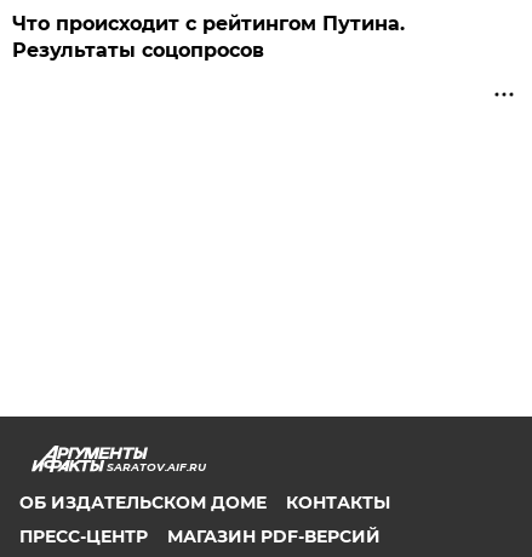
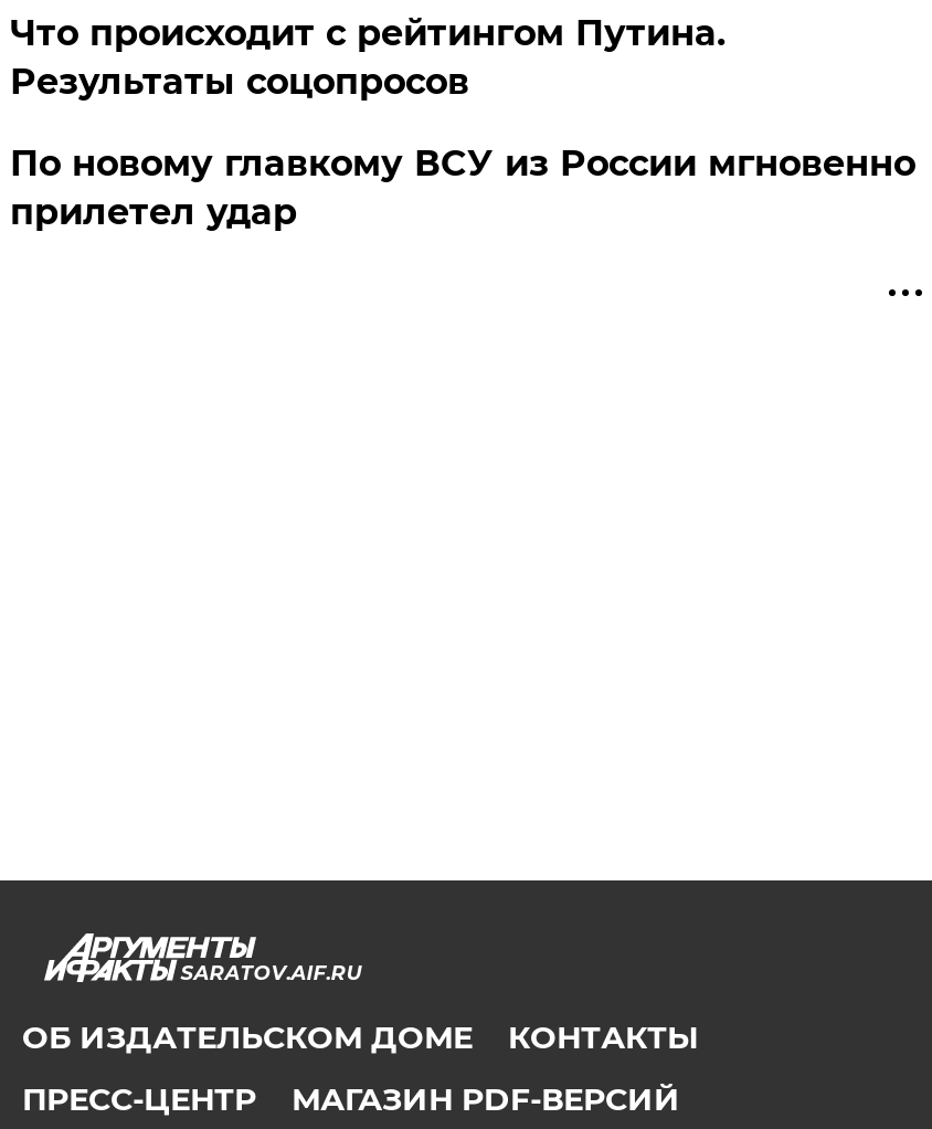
none -> [10,142,915,233] По новому главкому ВСУ из России мгновенно | прилетел удар

